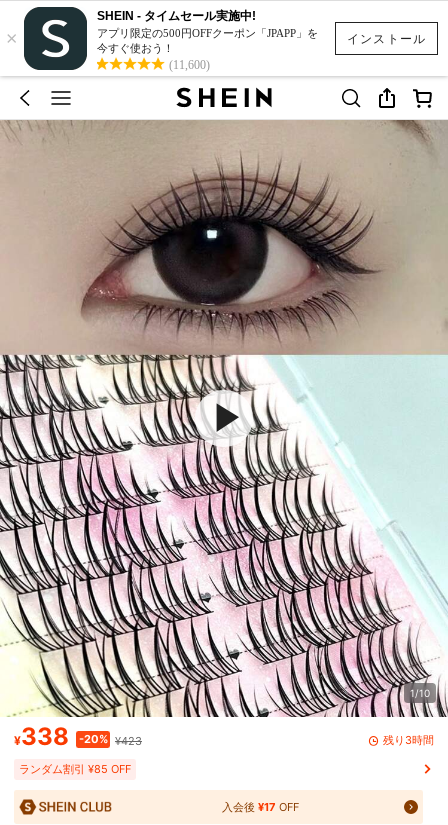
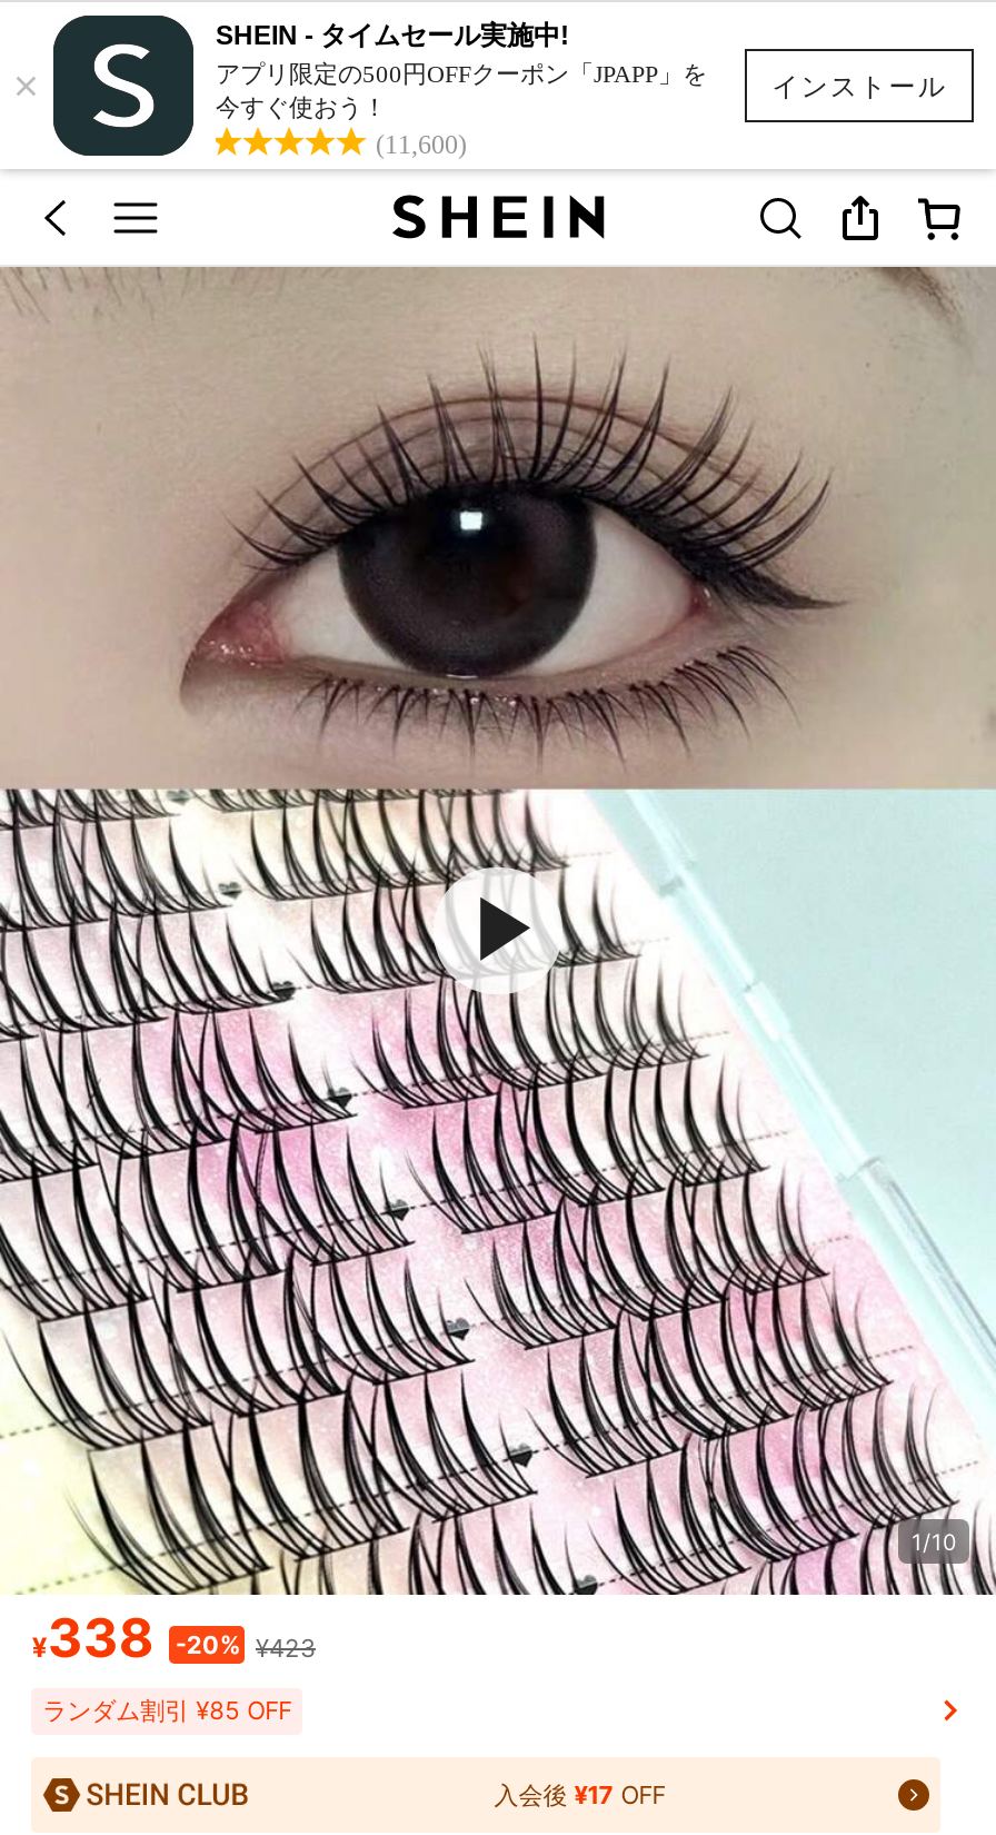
[383,733,434,747] 残り3時間 -> none

